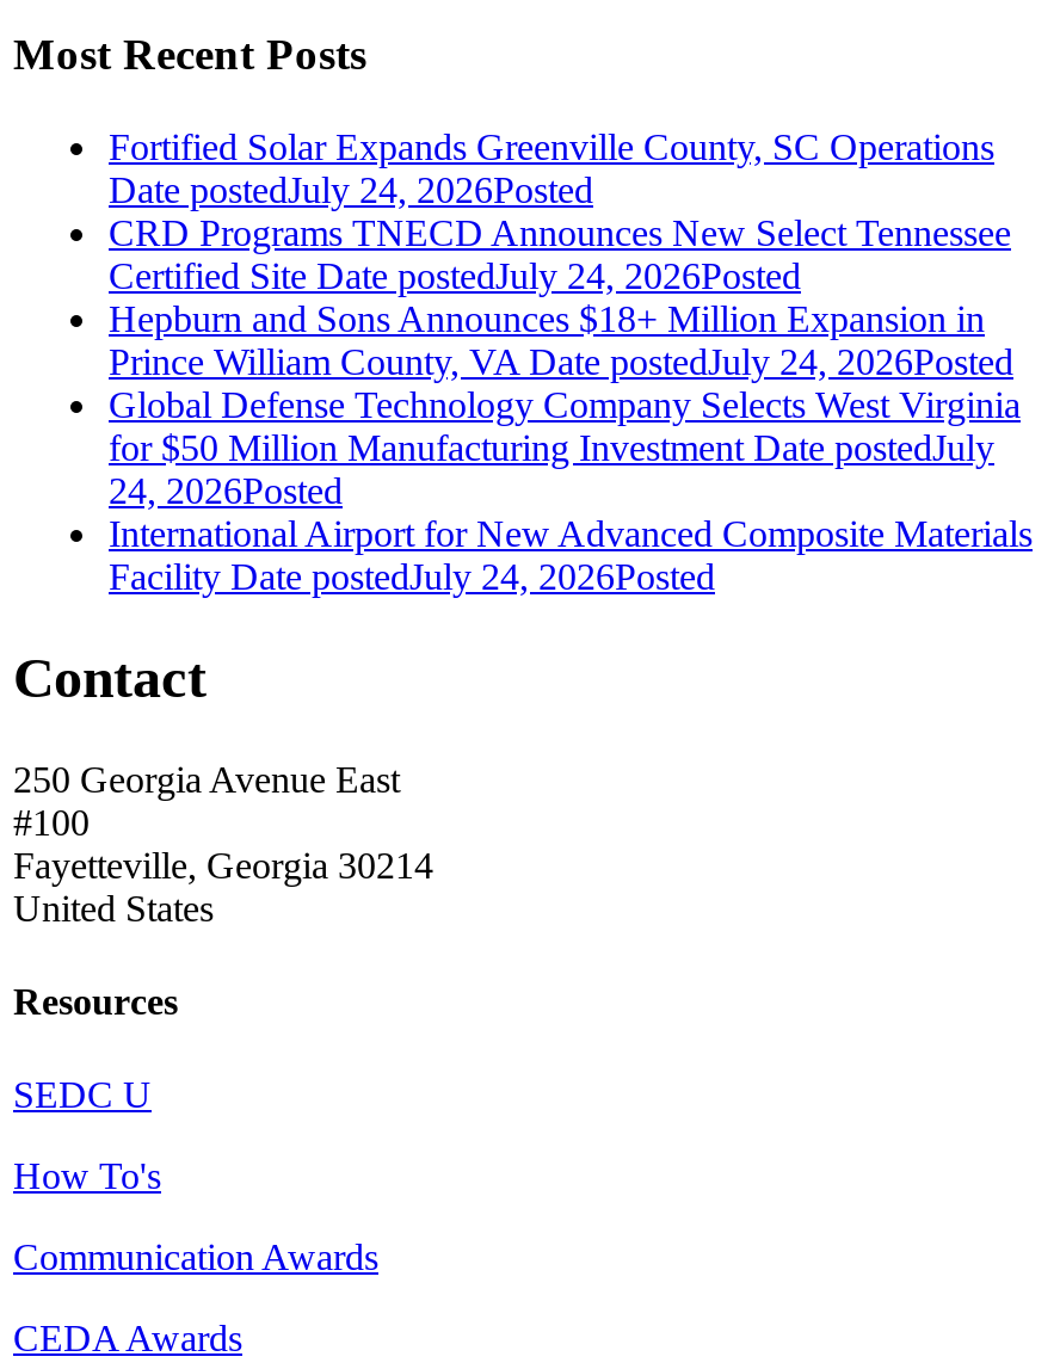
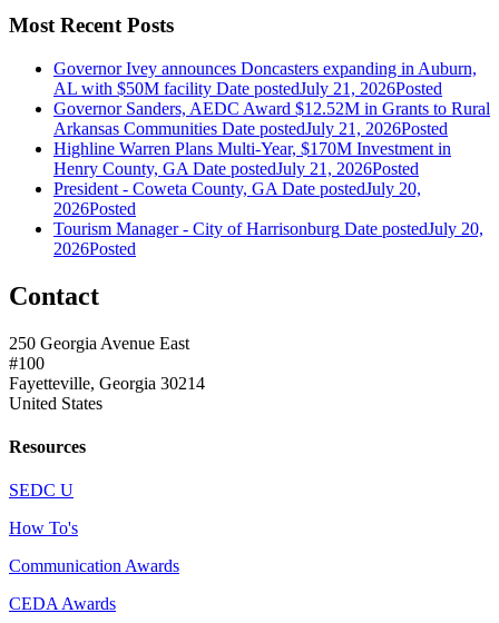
[109,126,1033,596] Fortified Solar Expands Greenville County, SC Operations | Date postedJuly 24, 2026Posted | CRD Programs TNECD Announces New Select Tennessee | Certified Site Date postedJuly 24, 2026Posted | Hepburn and Sons Announces $18+ Million Expansion in | Prince William County, VA Date postedJuly 24, 2026Posted | Global Defense Technology Company Selects West Virginia | for $50 Million Manufacturing Investment Date postedJuly | 24, 2026Posted | International Airport for New Advanced Composite Materials | Facility Date postedJuly 24, 2026Posted -> [53,59,490,258] Governor Ivey announces Doncasters expanding in Auburn, | AL with $50M facility Date postedJuly 21, 2026Posted | Governor Sanders, AEDC Award $12.52M in Grants to Rural | Arkansas Communities Date postedJuly 21, 2026Posted | Highline Warren Plans Multi-Year, $170M Investment in | Henry County, GA Date postedJuly 21, 2026Posted | President - Coweta County, GA Date postedJuly 20, | 2026Posted | Tourism Manager - City of Harrisonburg Date postedJuly 20, | 2026Posted

